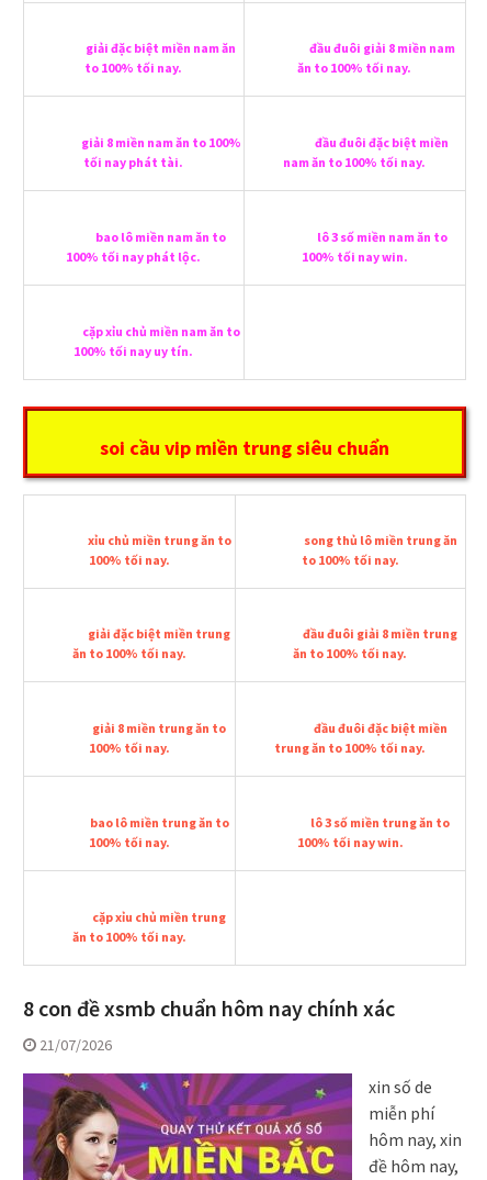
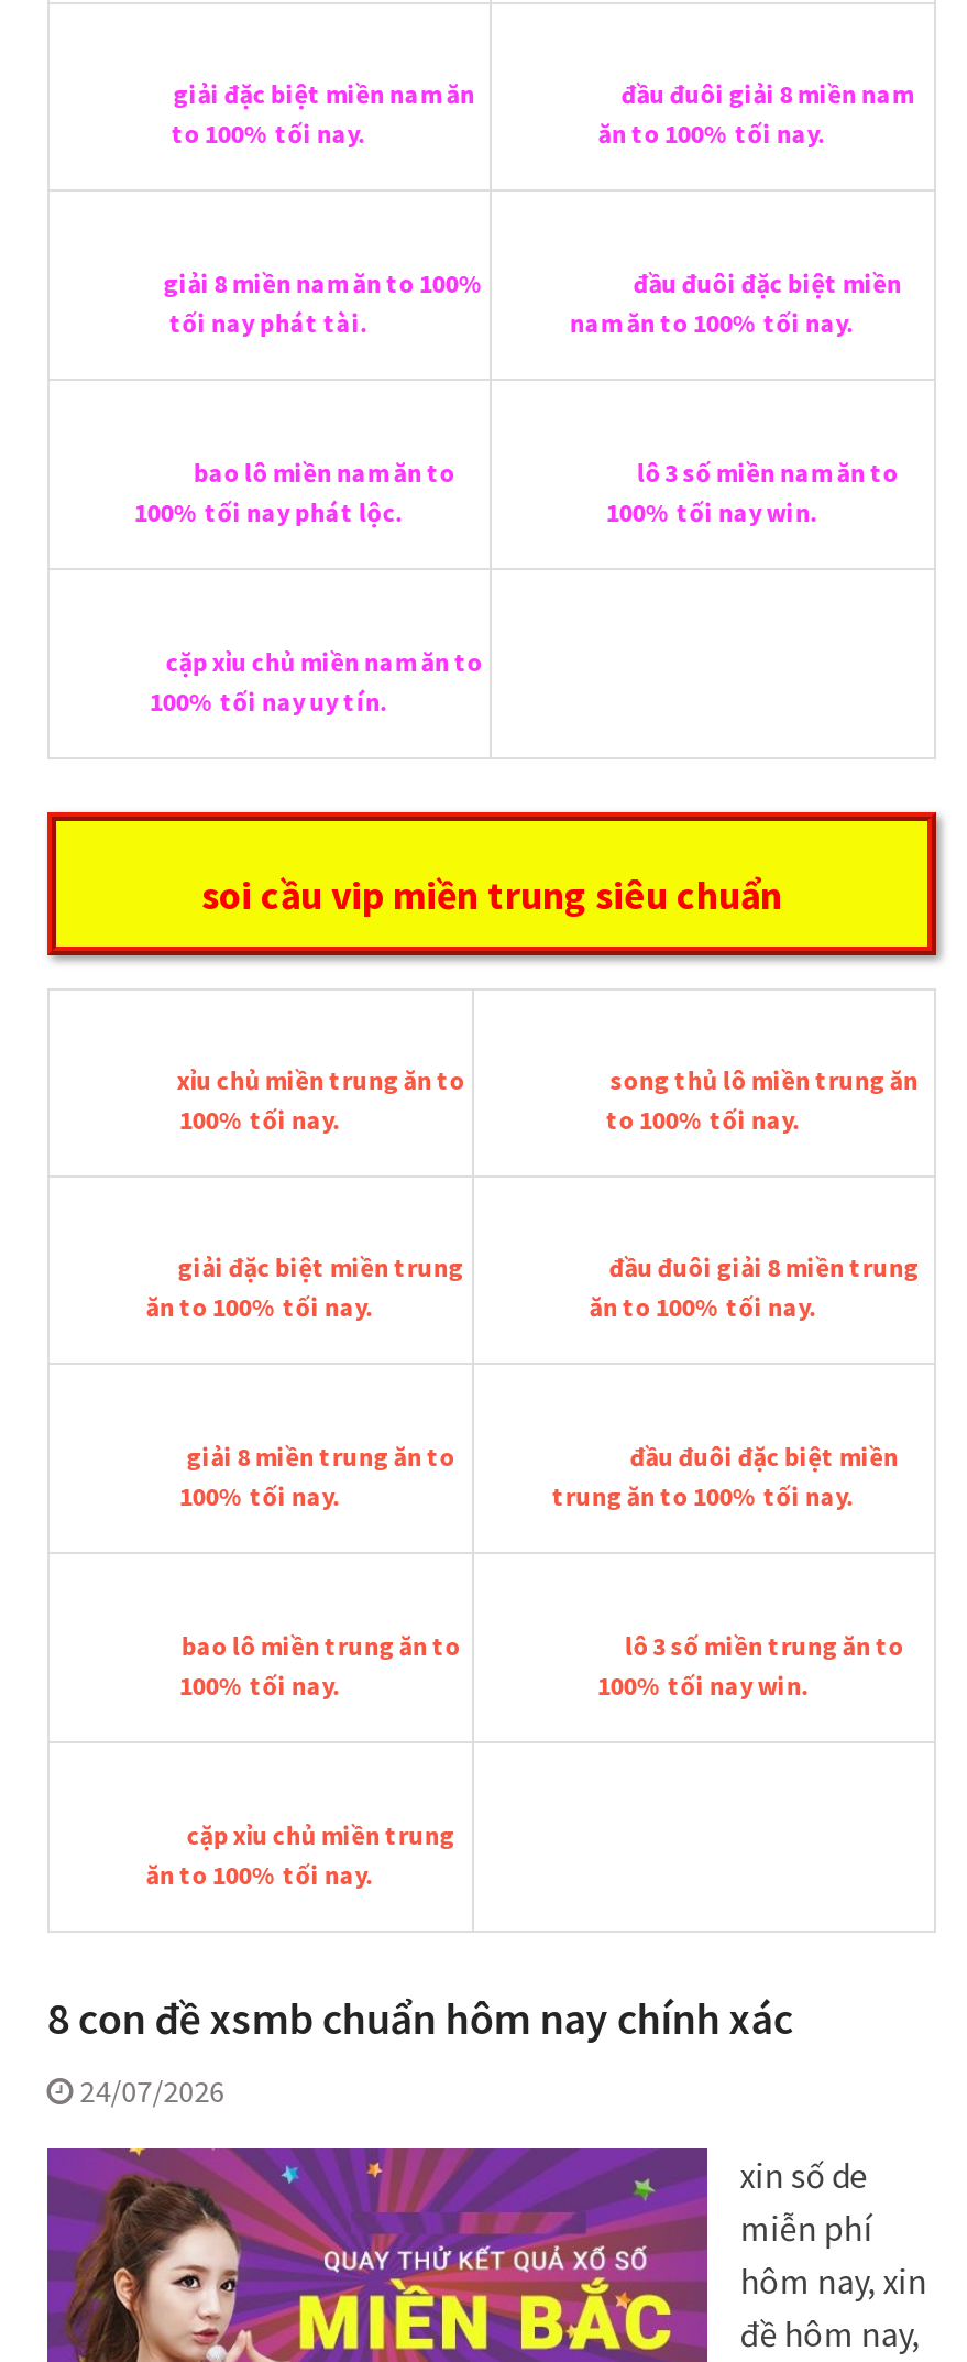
[39,1035,112,1055] 21/07/2026 -> [80,2071,225,2111] 24/07/2026

